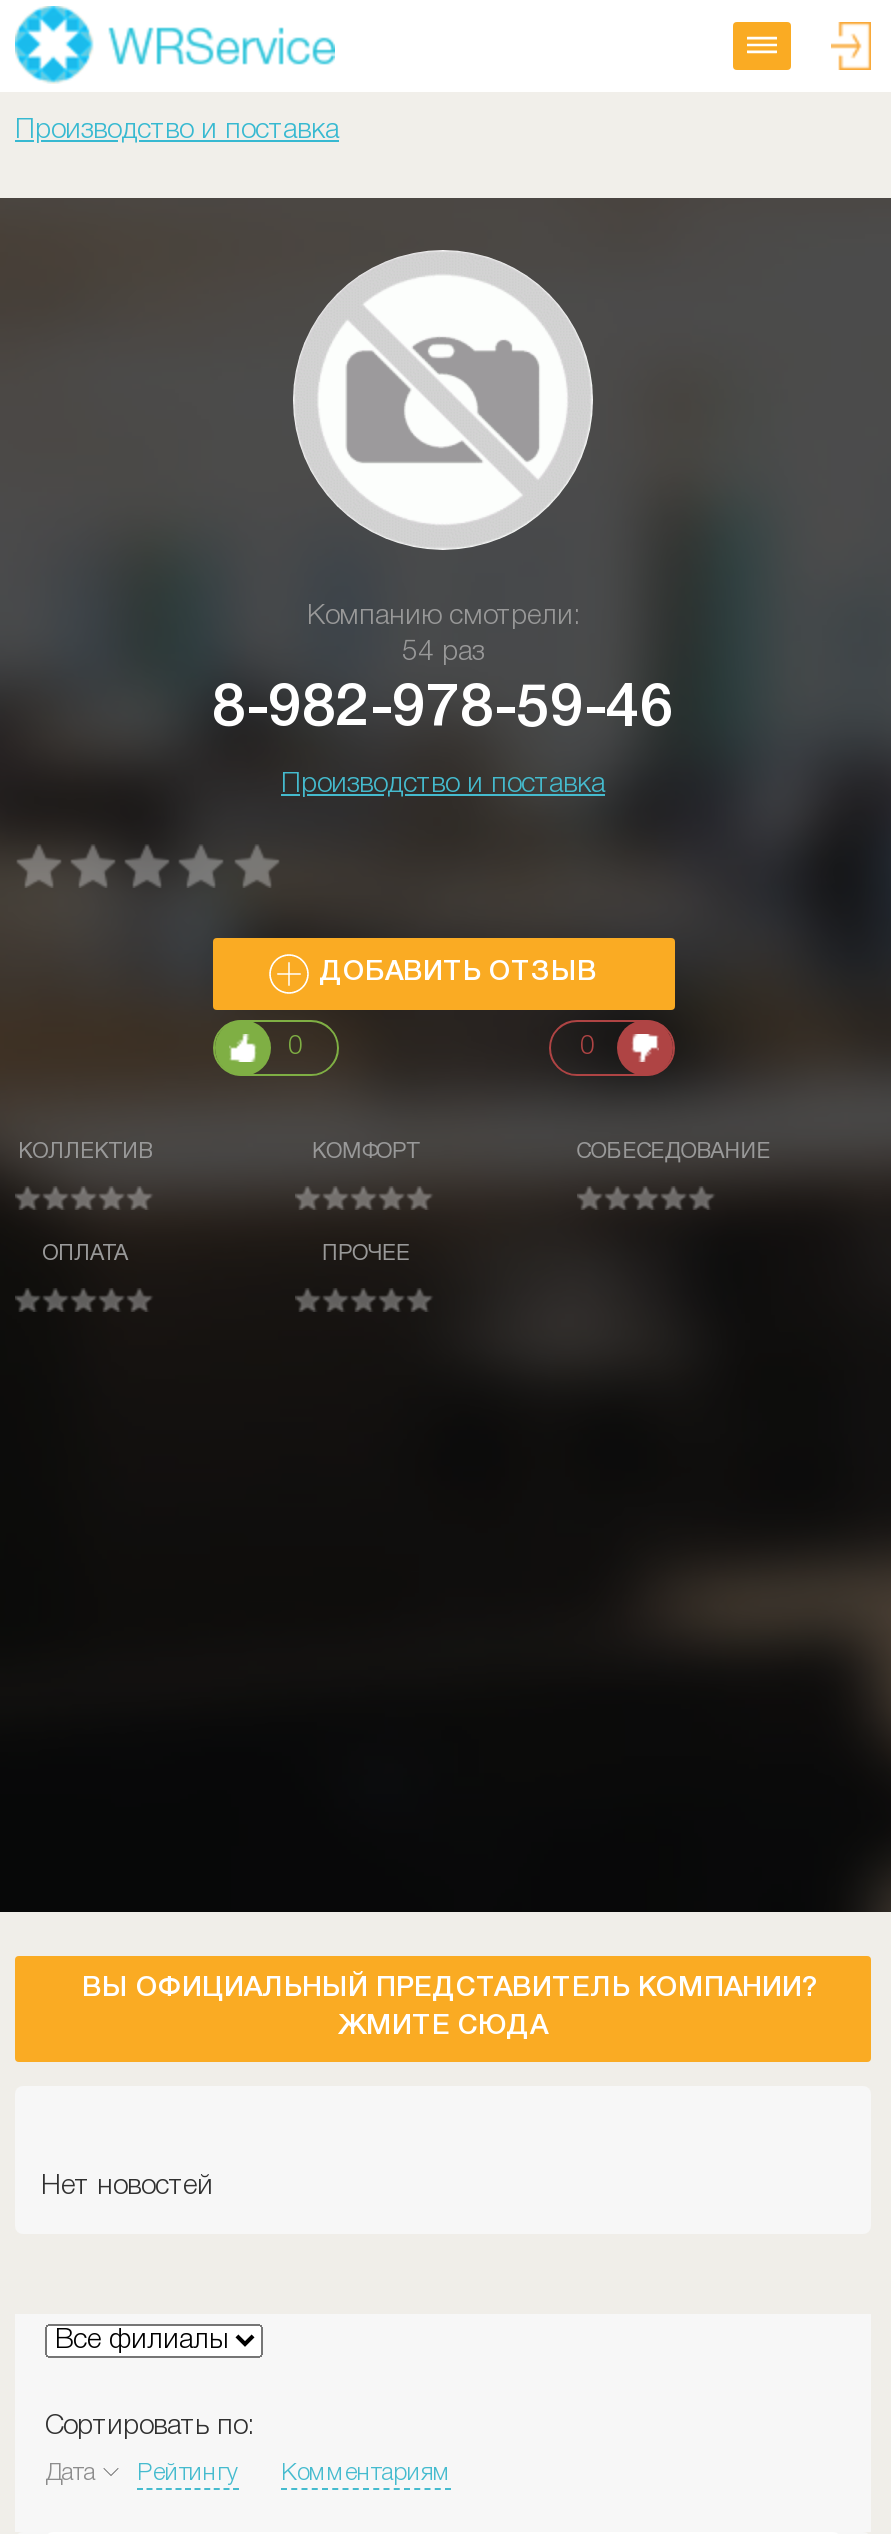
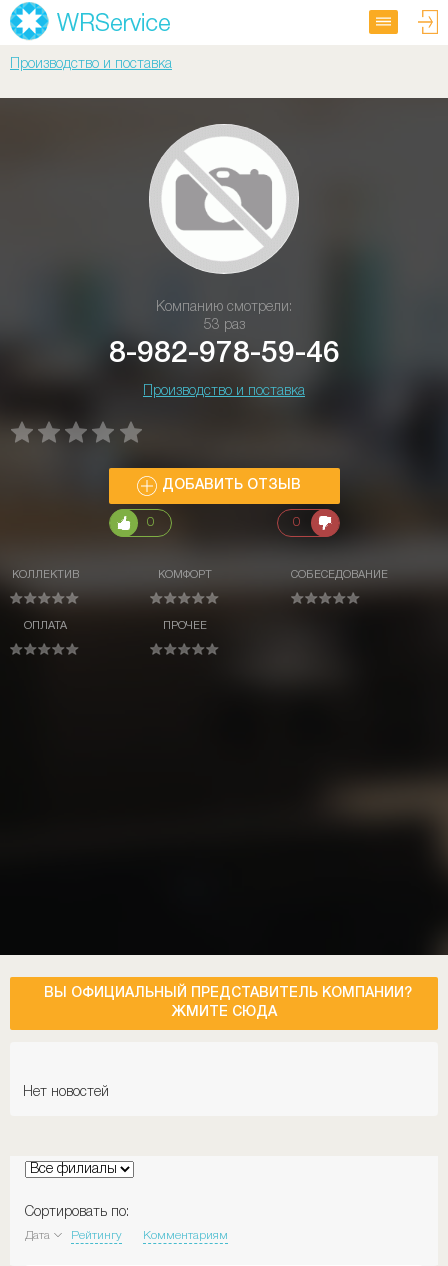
[402,640,484,666] 54 раз -> [203,319,244,332] 53 раз

